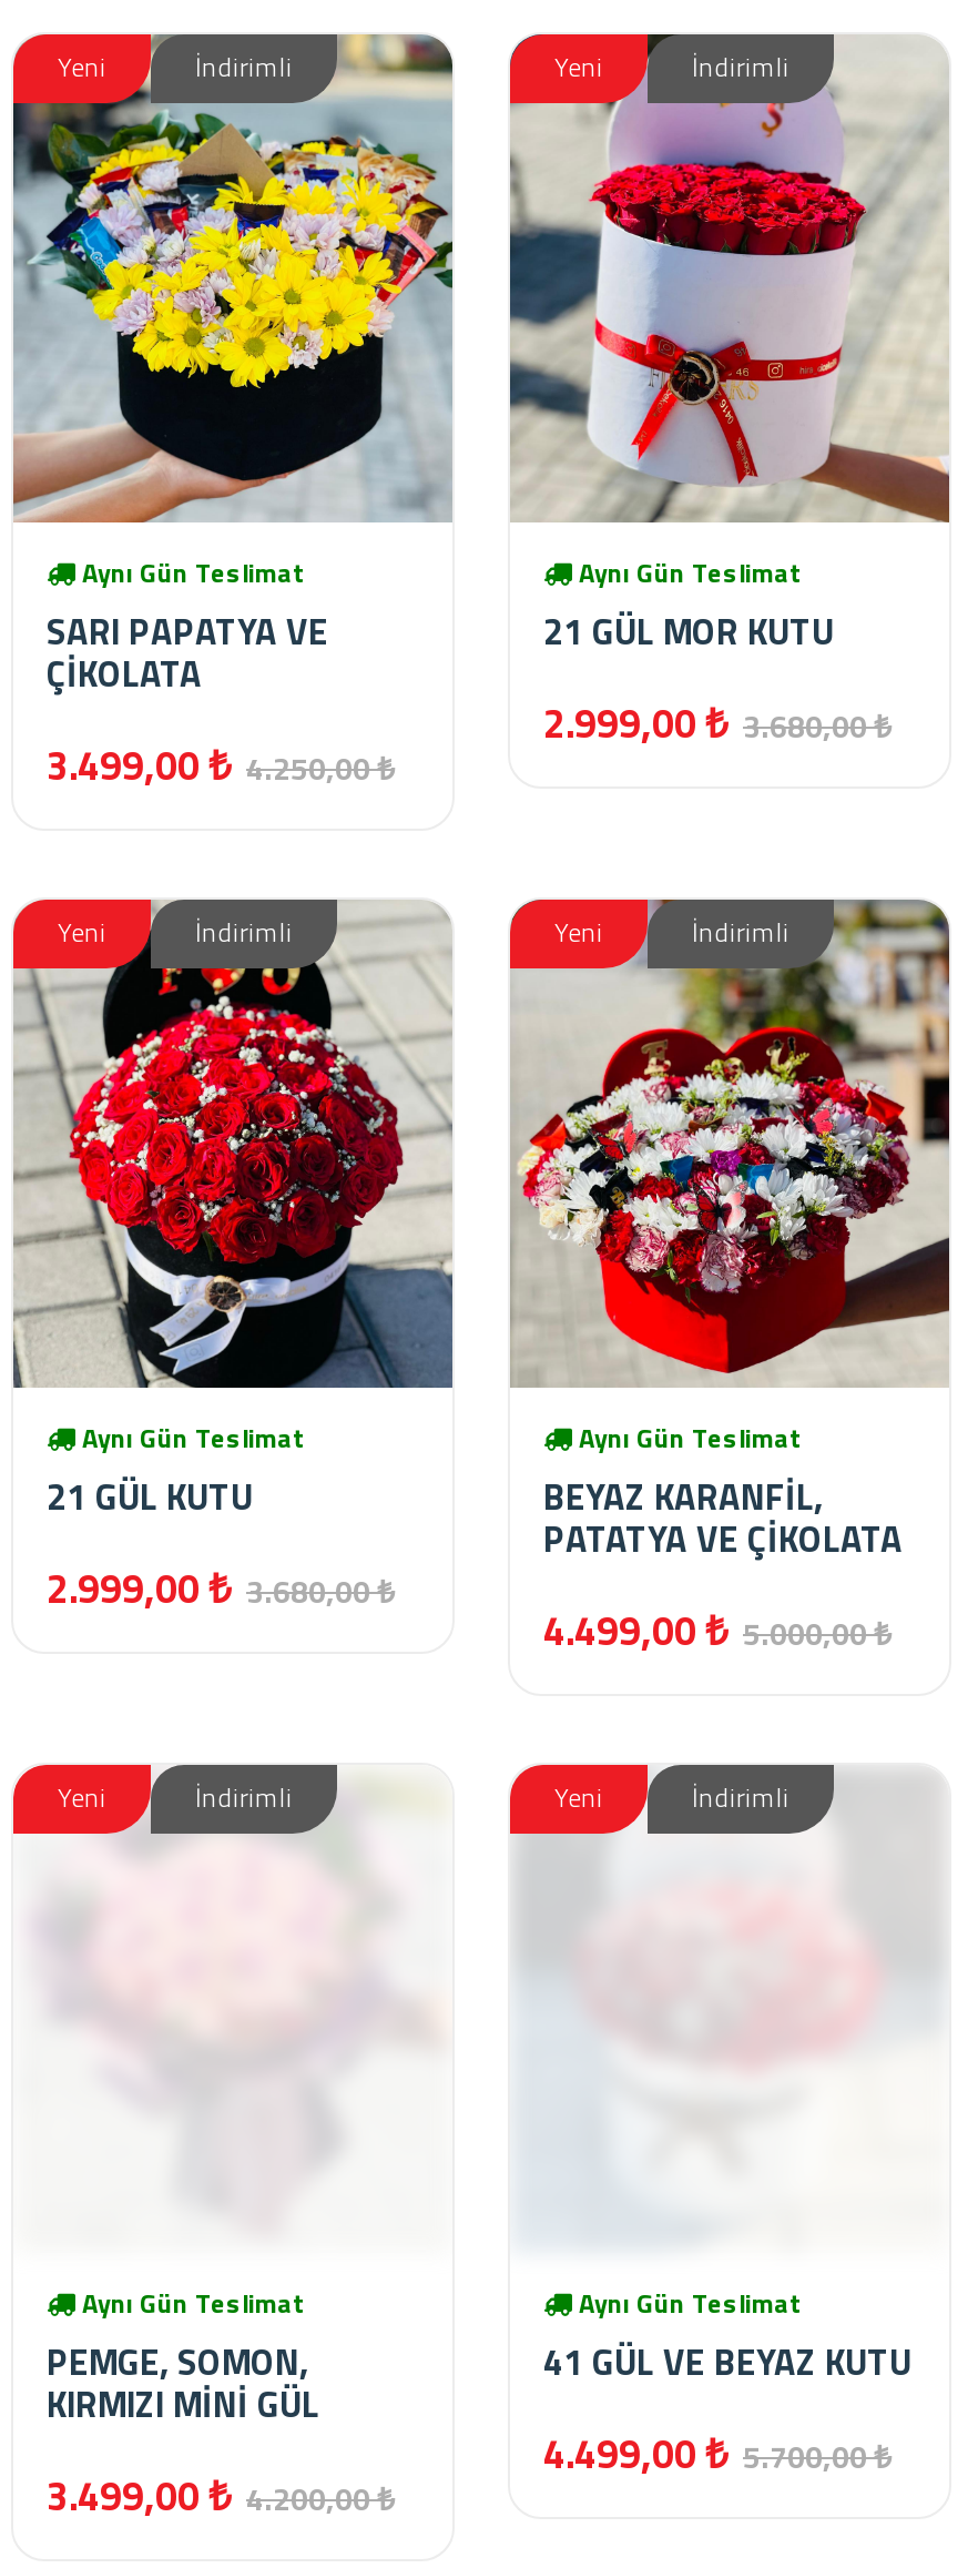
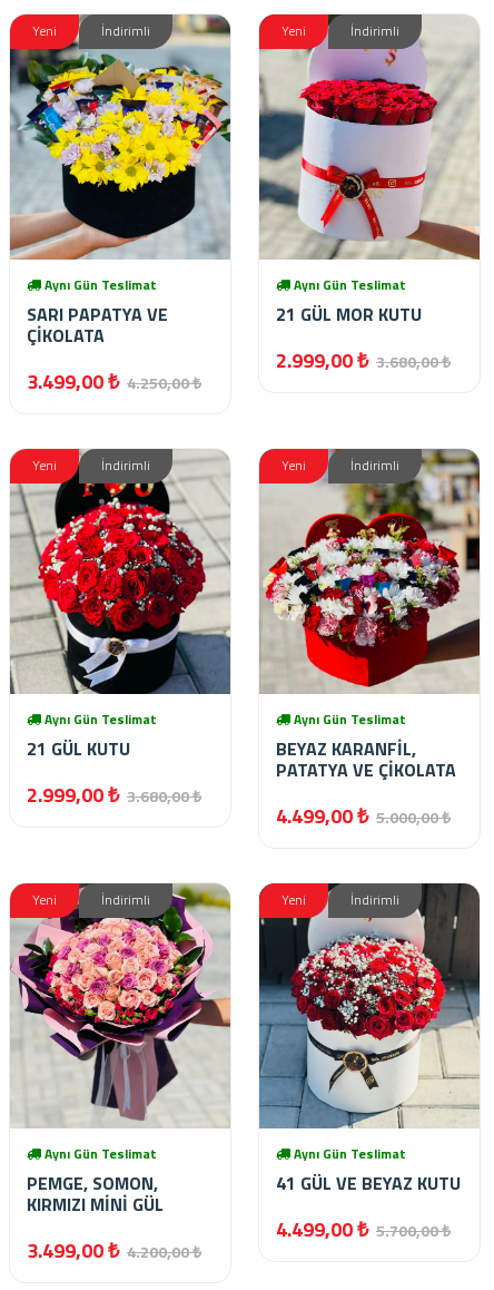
[16,1765,452,2251] [image] -> [10,882,231,1128] [image]
[510,1765,949,2253] [image] -> [258,882,481,1130] [image]

